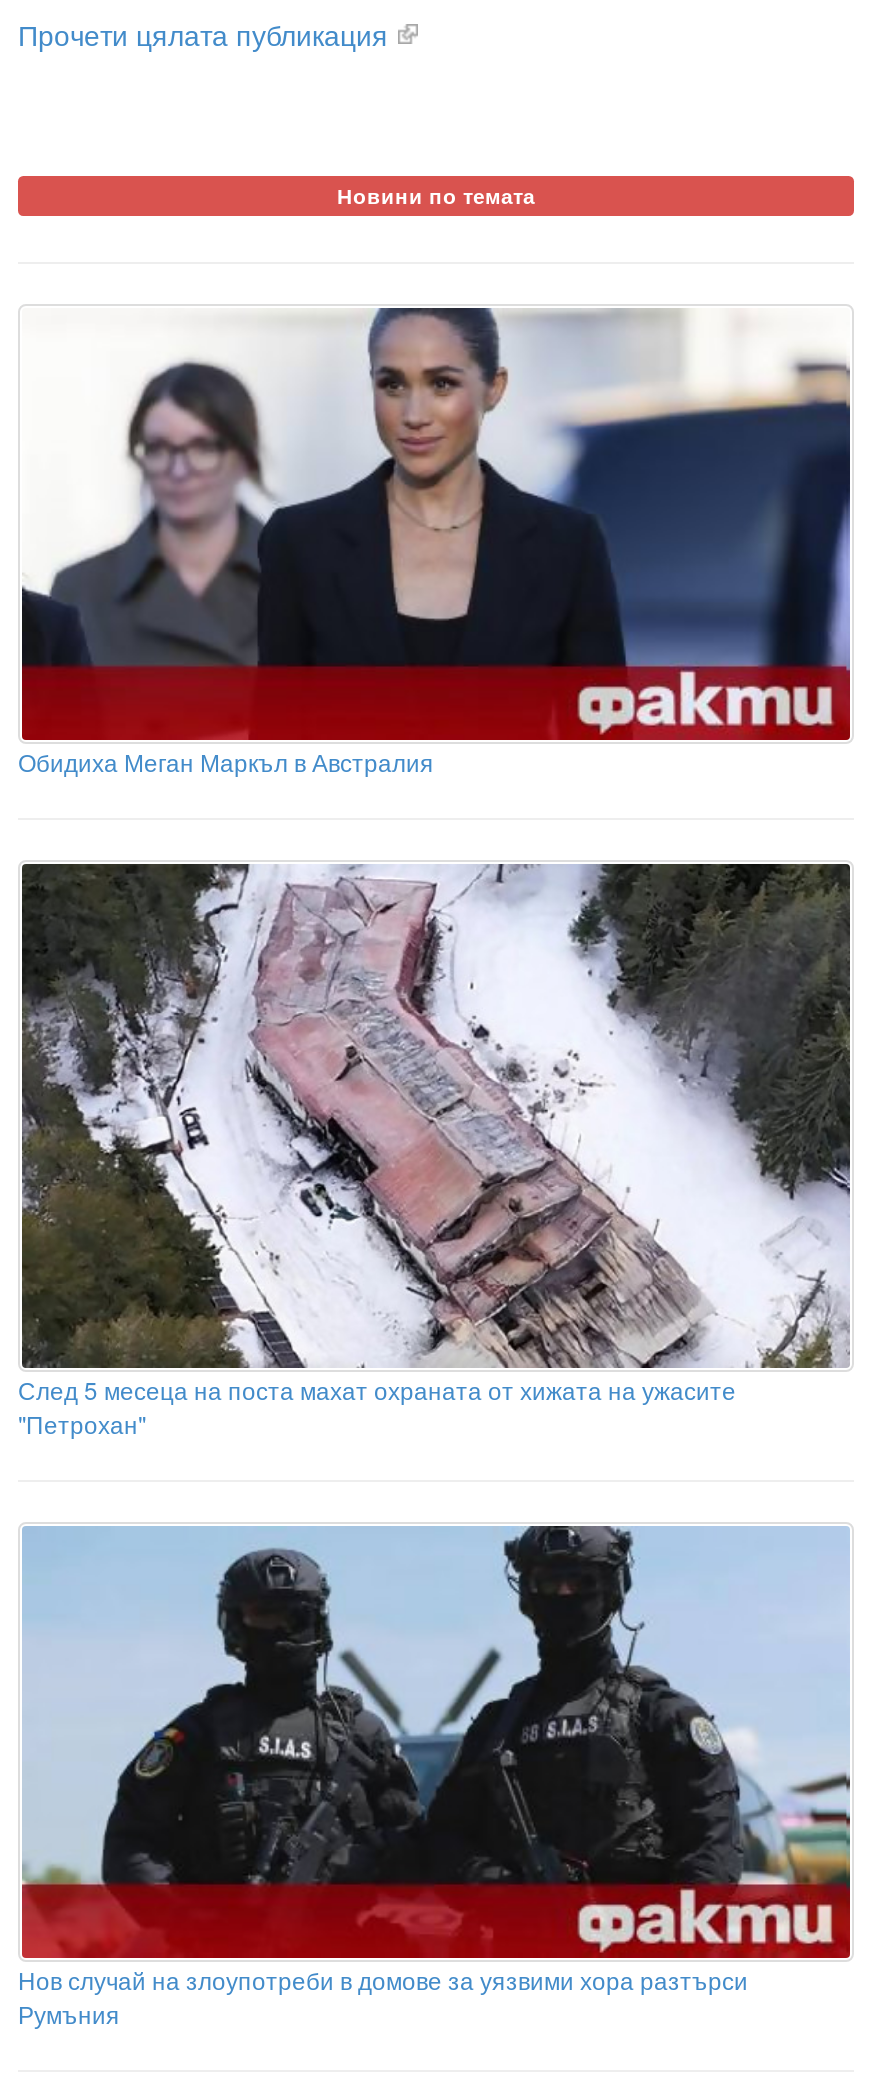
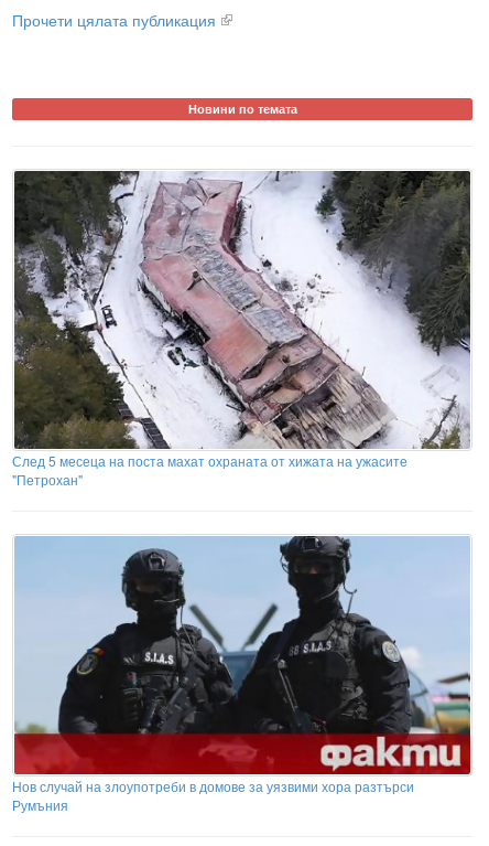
[18,306,852,778] [image] | Обидиха Меган Маркъл в Австралия -> none

